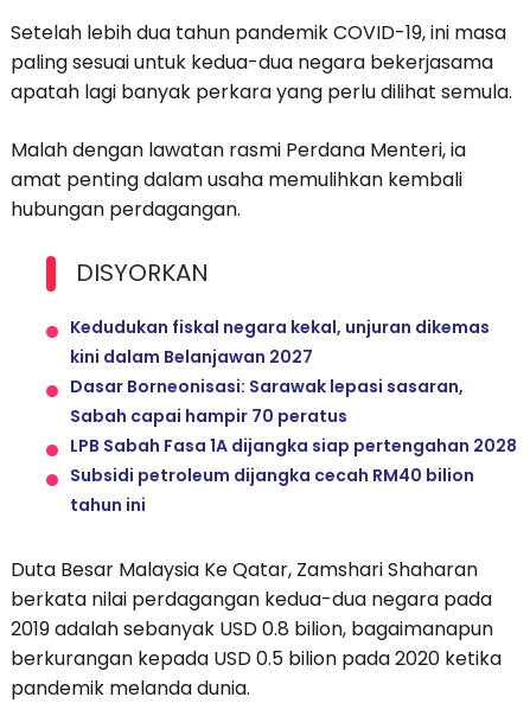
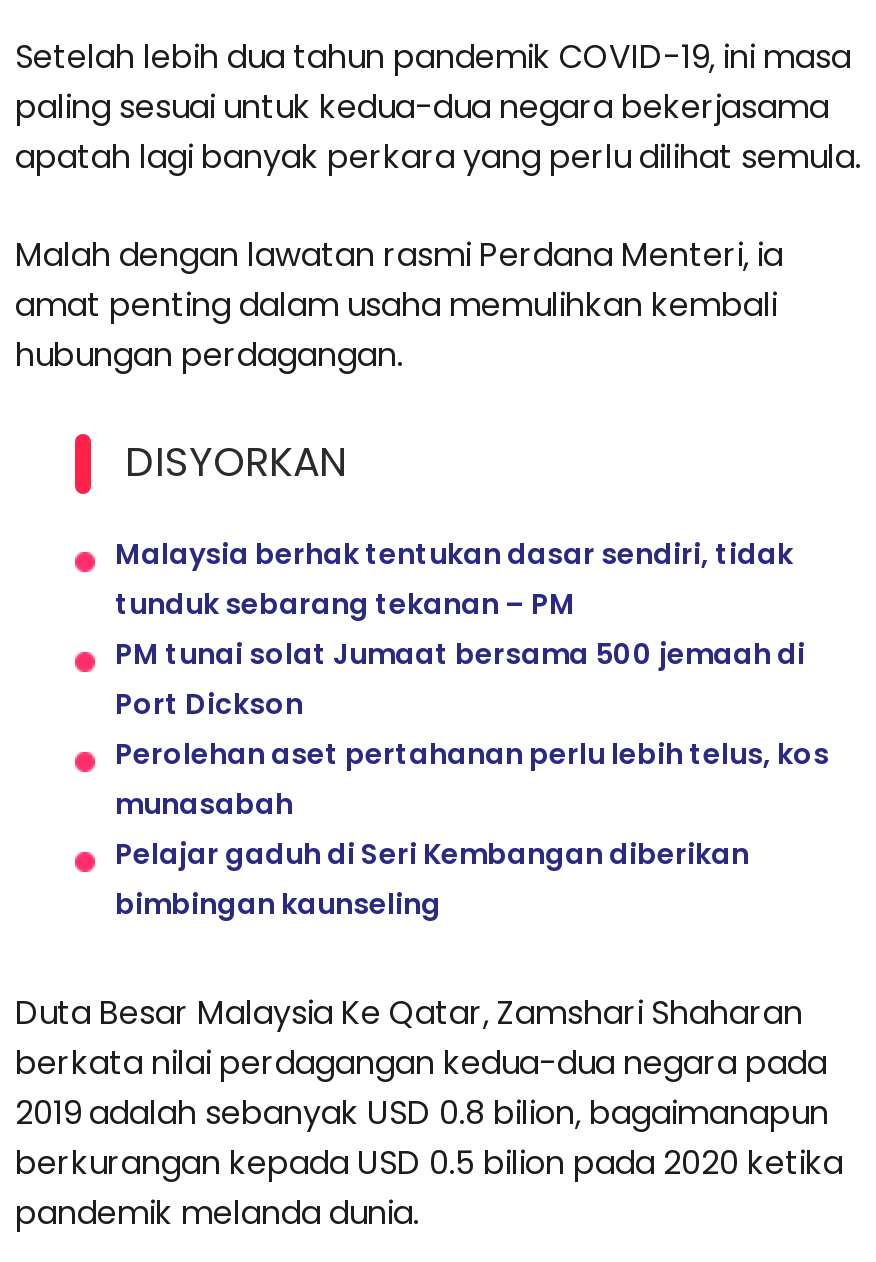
[70,316,517,517] Kedudukan fiskal negara kekal, unjuran dikemas | kini dalam Belanjawan 2027 | Dasar Borneonisasi: Sarawak lepasi sasaran, | Sabah capai hampir 70 peratus | LPB Sabah Fasa 1A dijangka siap pertengahan 2028 | Subsidi petroleum dijangka cecah RM40 bilion | tahun ini -> [115,535,829,925] Malaysia berhak tentukan dasar sendiri, tidak | tunduk sebarang tekanan – PM | PM tunai solat Jumaat bersama 500 jemaah di | Port Dickson | Perolehan aset pertahanan perlu lebih telus, kos | munasabah | Pelajar gaduh di Seri Kembangan diberikan | bimbingan kaunseling

